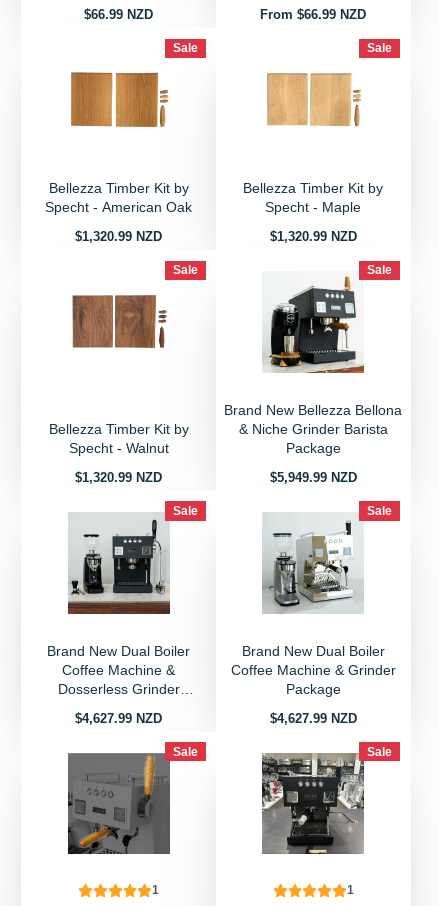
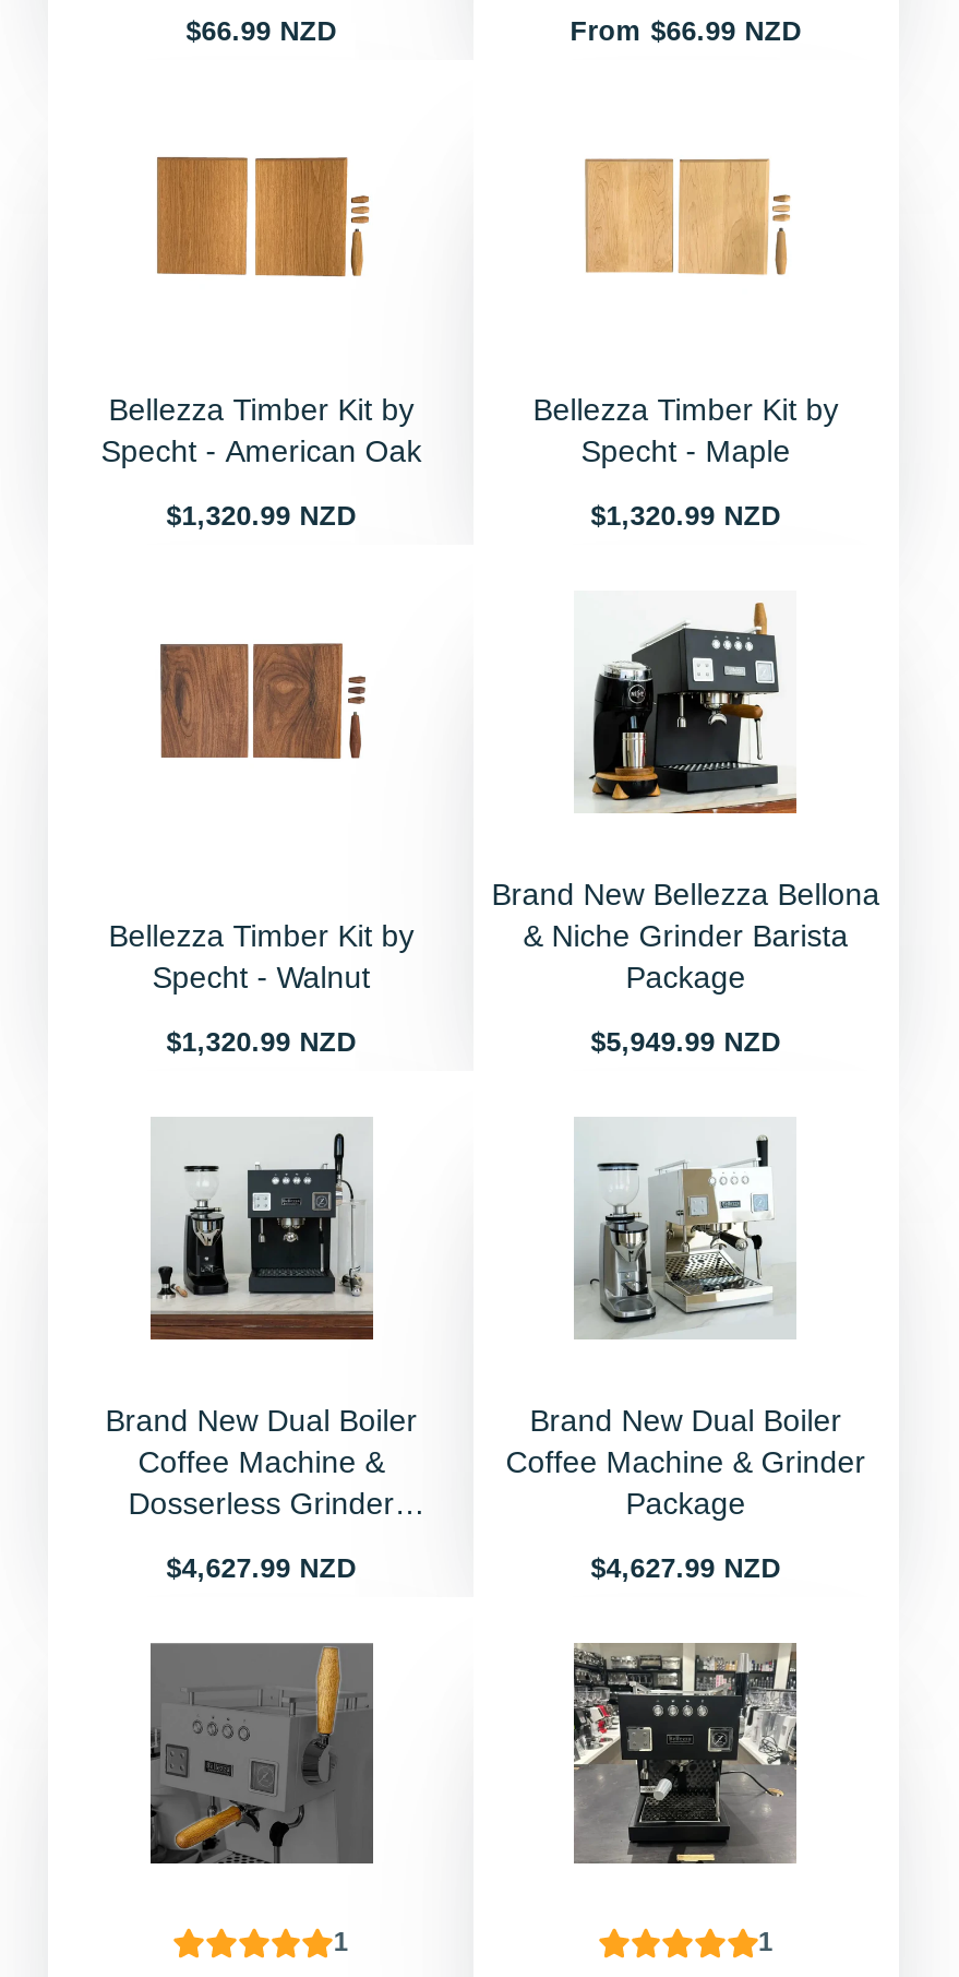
[173,41,198,55] Sale -> none
[367,41,392,55] Sale -> none
[173,263,198,277] Sale -> none
[367,263,392,277] Sale -> none
[173,504,198,518] Sale -> none
[367,504,392,518] Sale -> none
[173,745,198,759] Sale -> none
[367,745,392,759] Sale -> none

